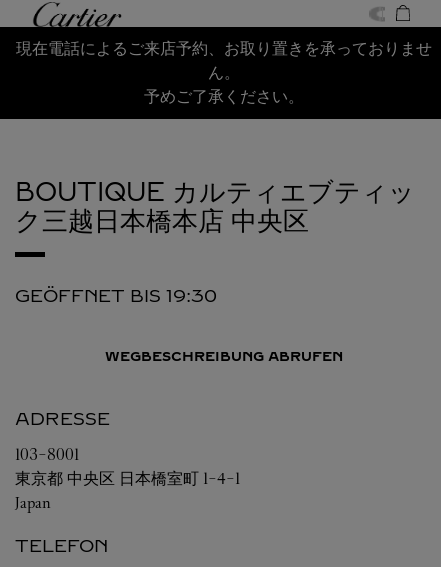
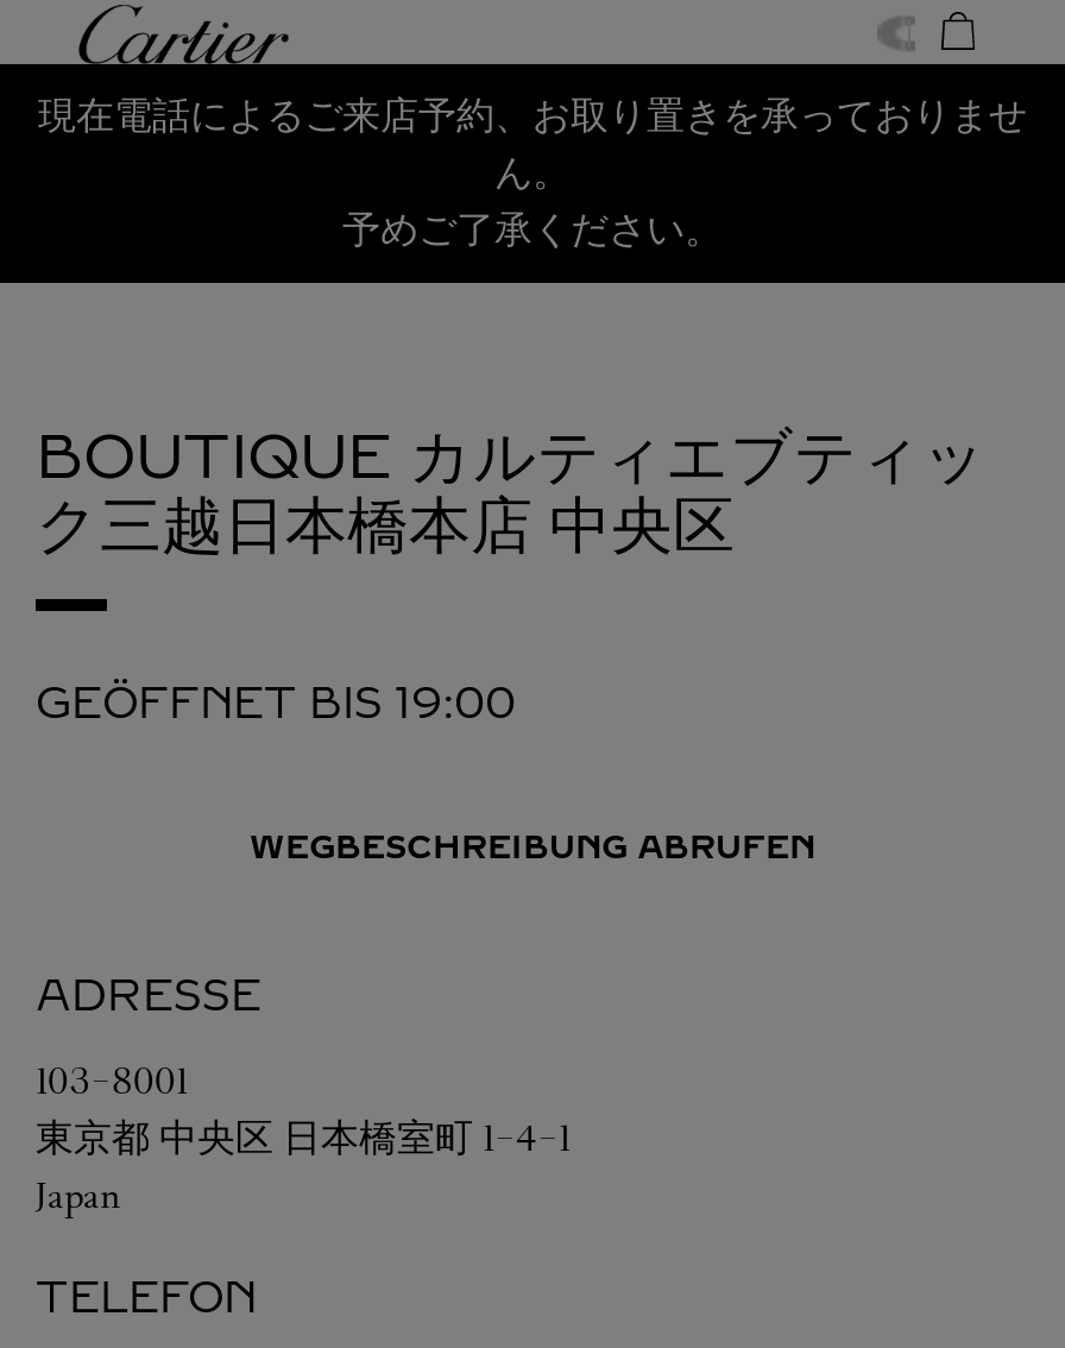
[15,285,217,307] GEÖFFNET BIS 19:30 -> [36,678,516,730] GEÖFFNET BIS 19:00

